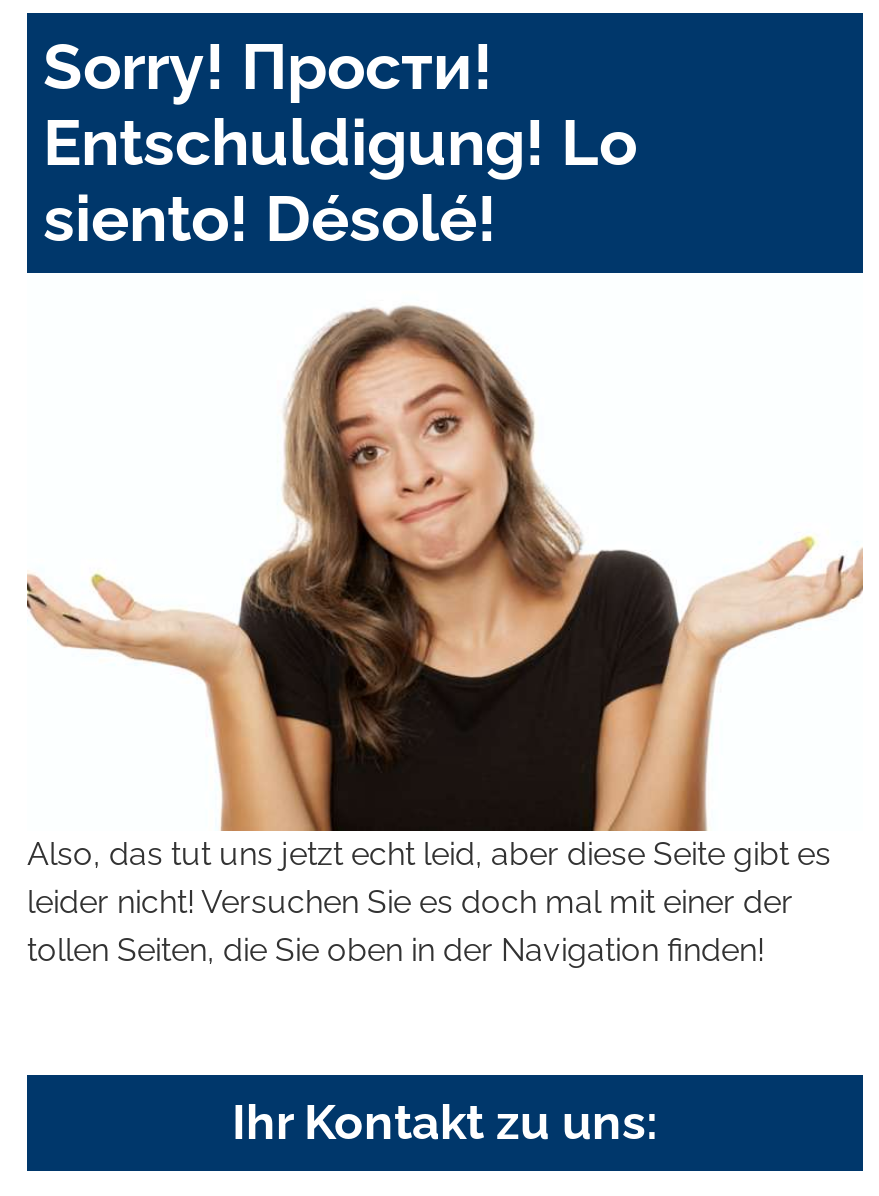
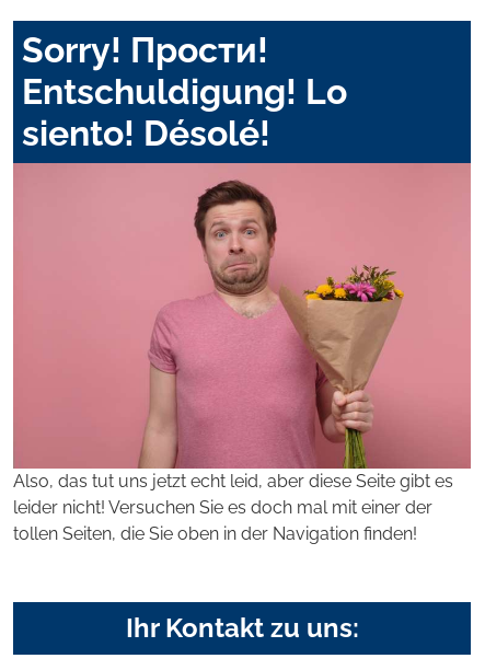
[25,271,863,831] [image] -> [12,162,472,470] [image]

